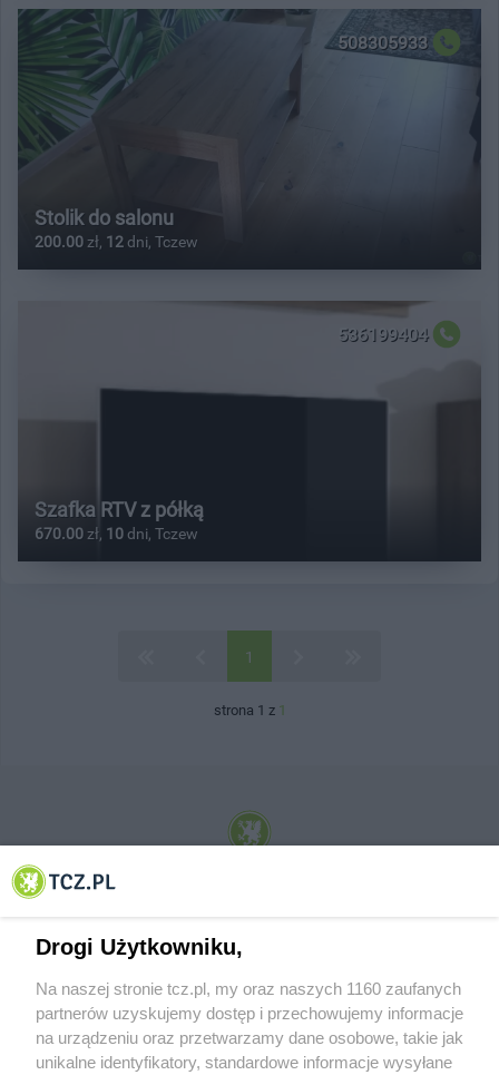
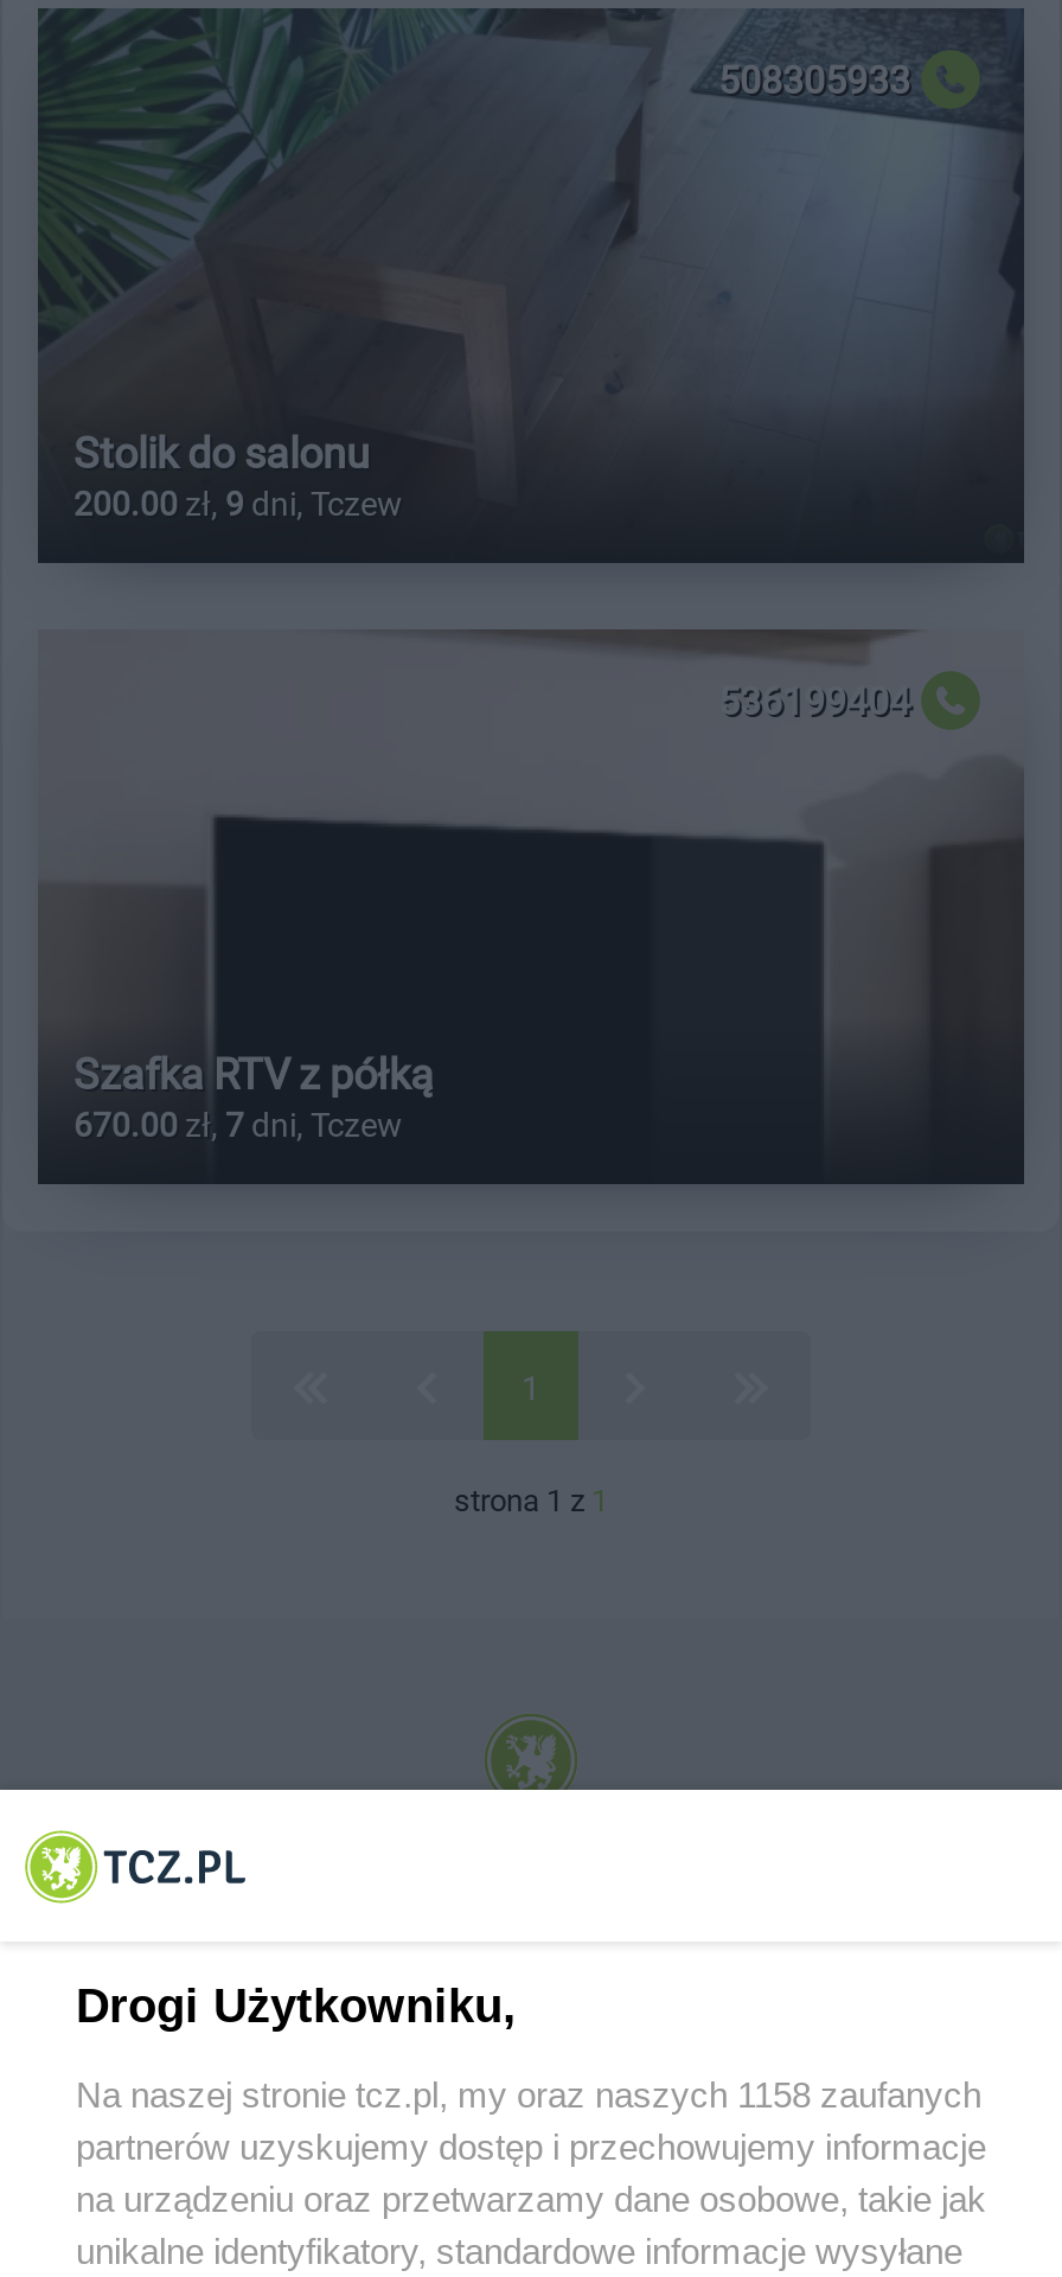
[35,233,198,250] 200.00 zł, 12 dni, Tczew -> [73,484,403,522] 200.00 zł, 9 dni, Tczew
[35,524,198,542] 670.00 zł, 10 dni, Tczew -> [73,1105,403,1143] 670.00 zł, 7 dni, Tczew
[36,979,461,998] Na naszej stronie tcz.pl, my oraz naszych 1160 zaufanych -> [76,2073,981,2113] Na naszej stronie tcz.pl, my oraz naszych 1158 zaufanych

